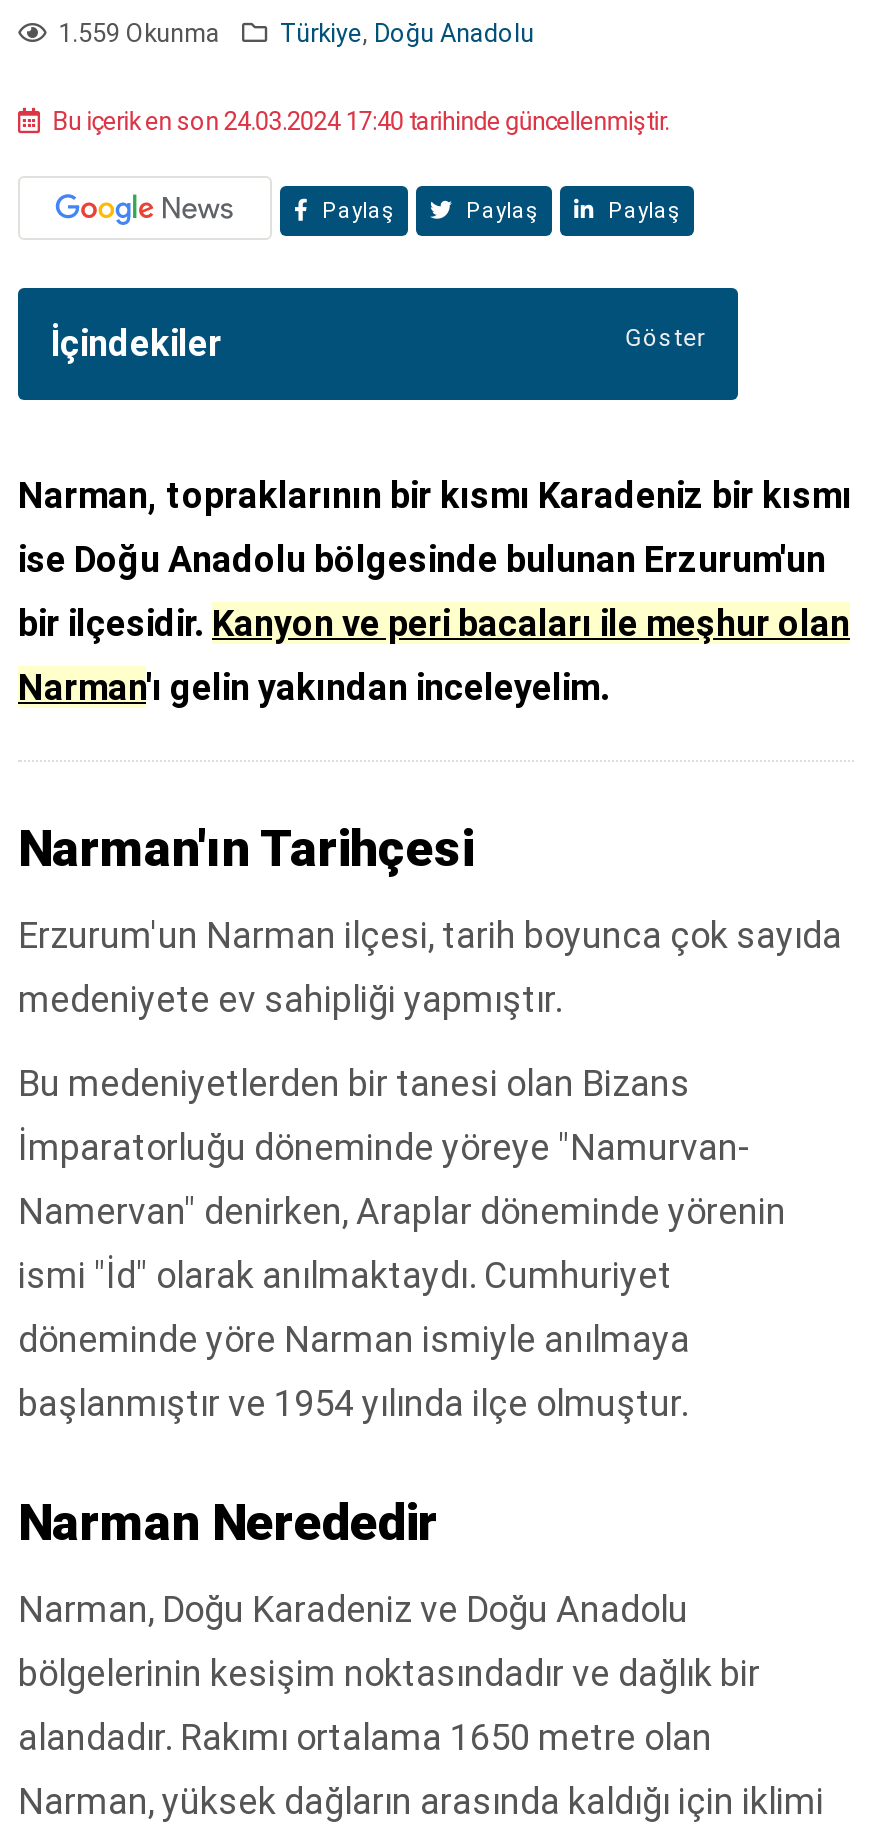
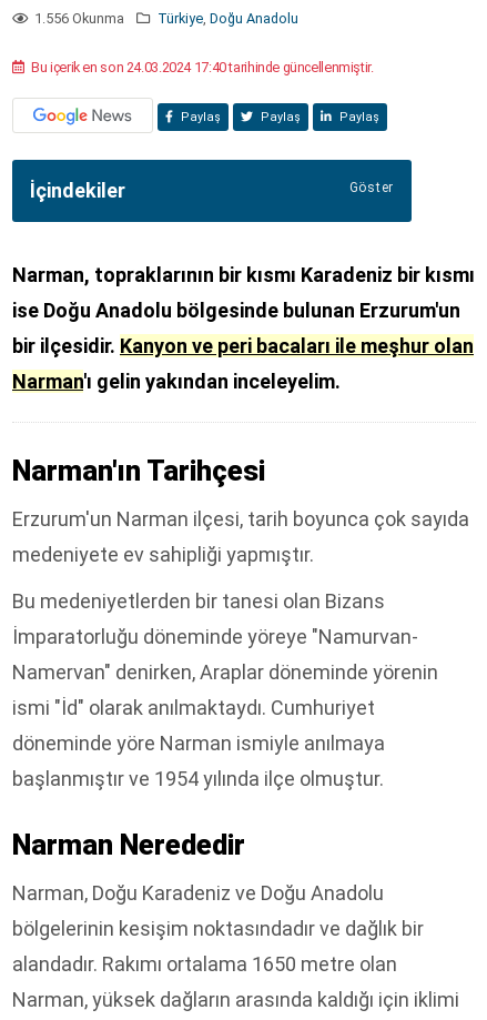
[52,18,534,48] 1.559 Okunma Türkiye, Doğu Anadolu -> [31,10,298,27] 1.556 Okunma Türkiye, Doğu Anadolu

